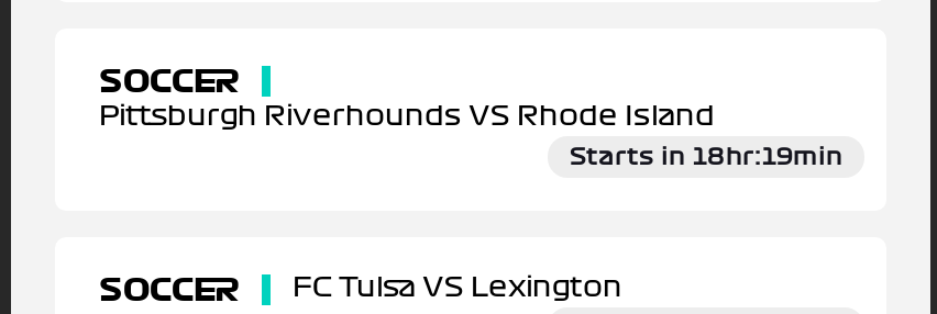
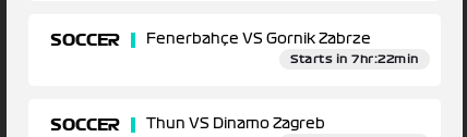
[99,103,715,130] Pittsburgh Riverhounds VS Rhode Island -> [146,33,371,46] Fenerbahçe VS Gornik Zabrze
[570,145,842,169] Starts in 18hr:19min -> [290,53,419,65] Starts in 7hr:22min
[293,274,622,301] FC Tulsa VS Lexington -> [146,117,325,130] Thun VS Dinamo Zagreb

